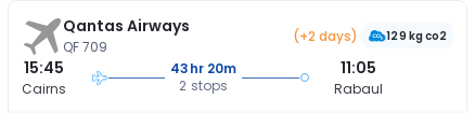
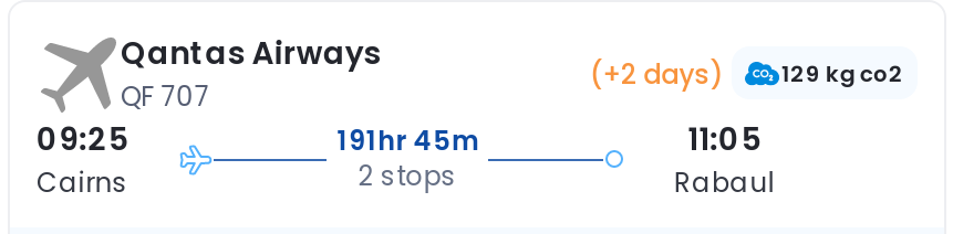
[63,38,108,56] QF 709 -> [121,78,210,115] QF 707
[24,57,64,79] 15:45 -> [37,117,128,162] 09:25
[171,59,236,78] 43hr 20m -> [337,122,478,159] 191hr 45m

